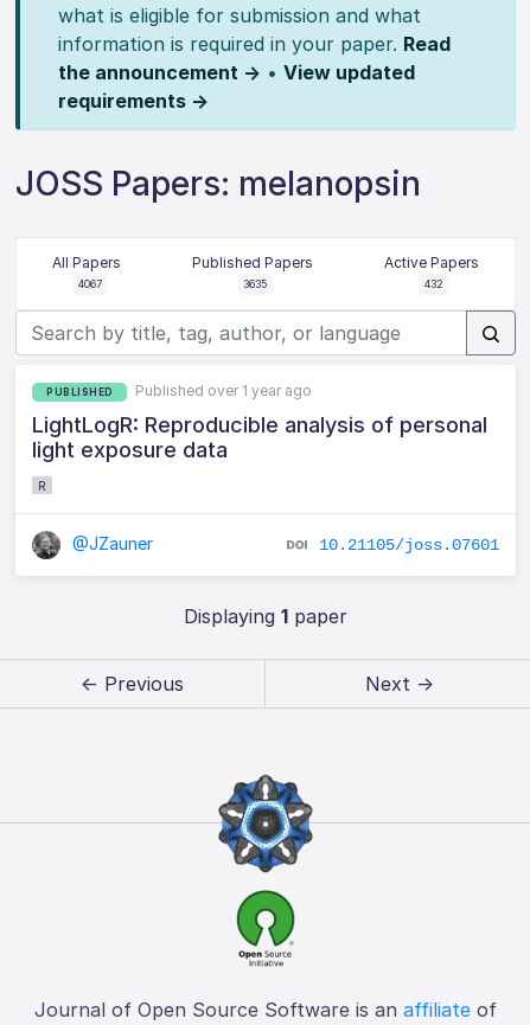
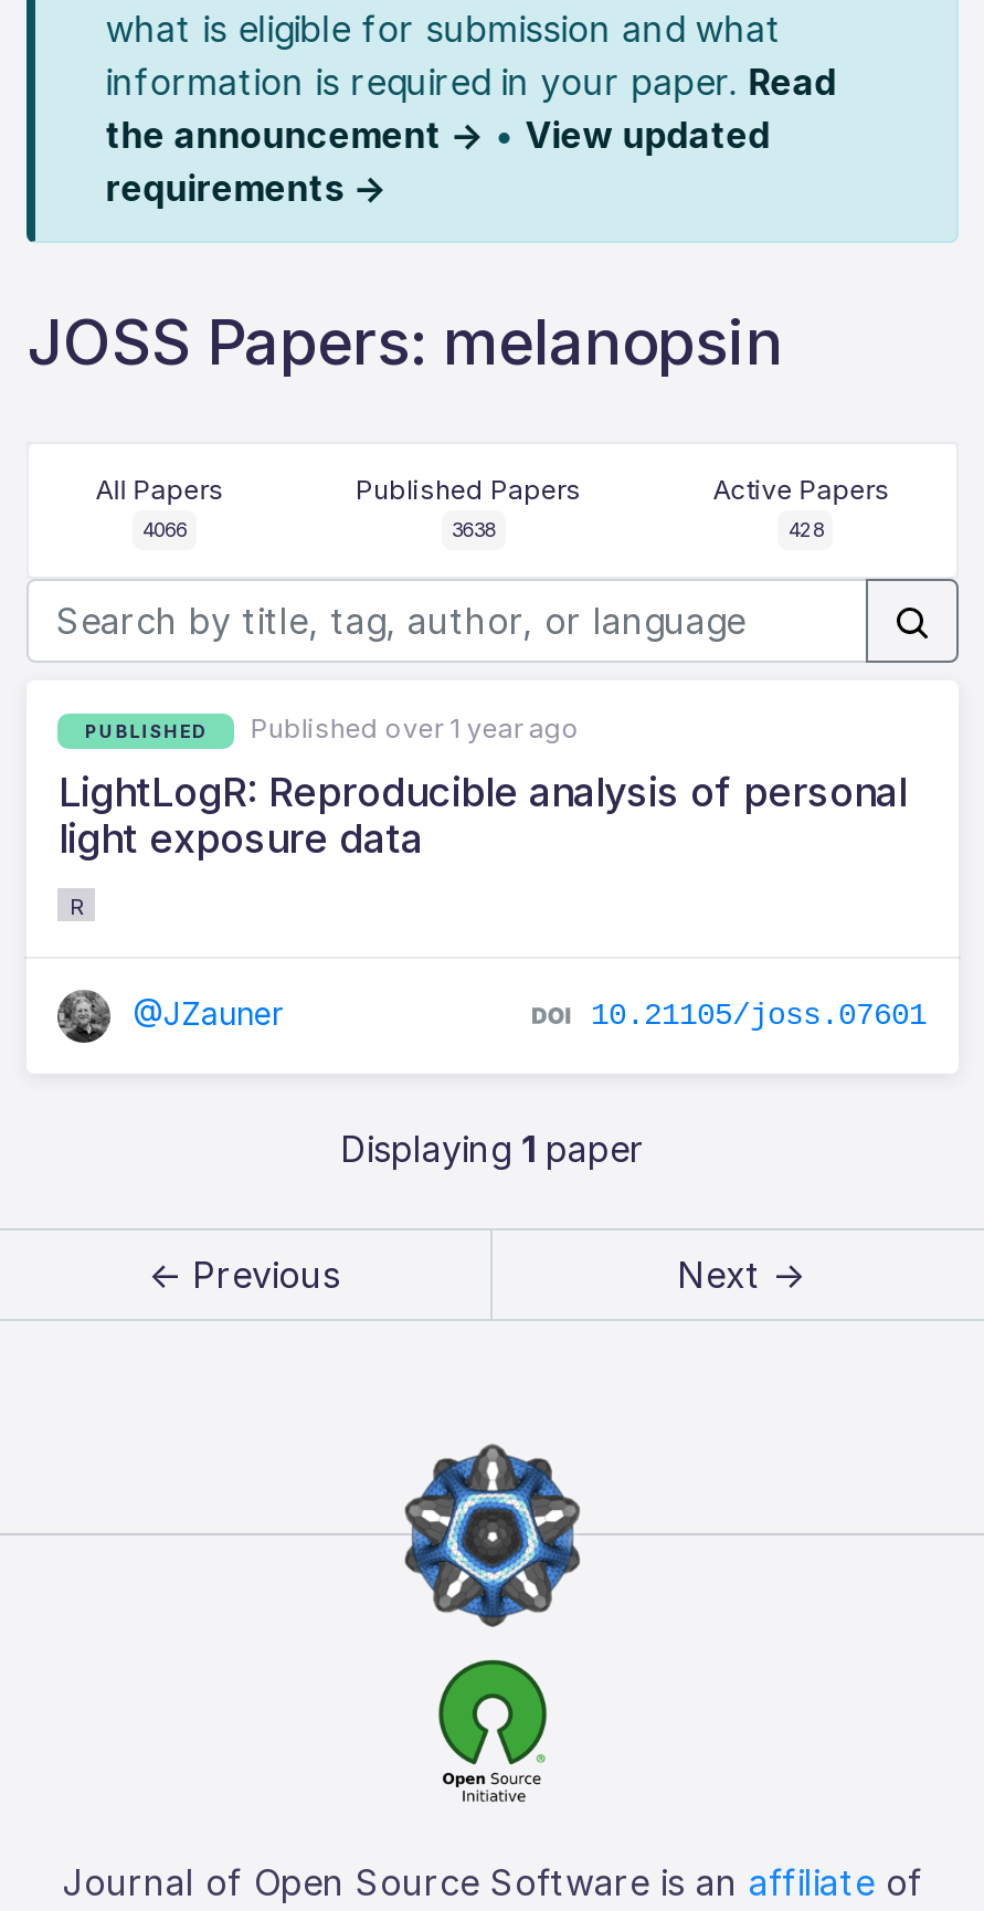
[78,278,101,291] 4067 -> [142,517,187,542] 4066
[243,278,267,291] 3635 -> [451,517,495,542] 3638
[424,278,443,291] 432 -> [788,517,824,542] 428

